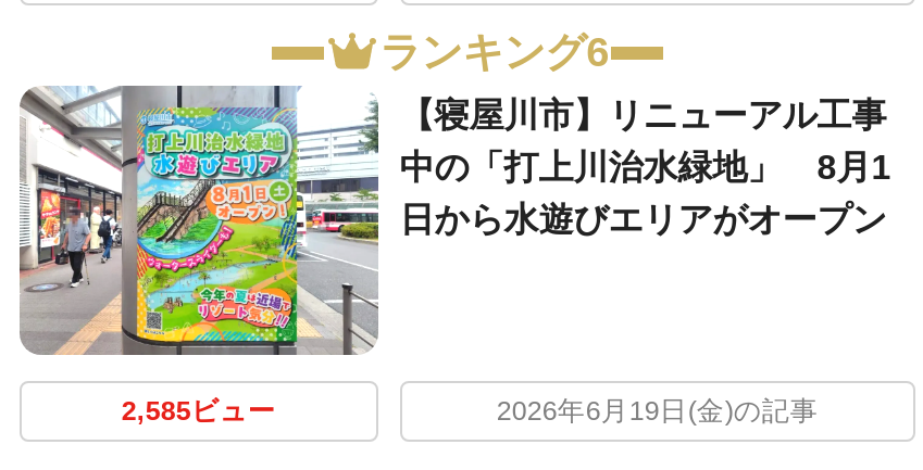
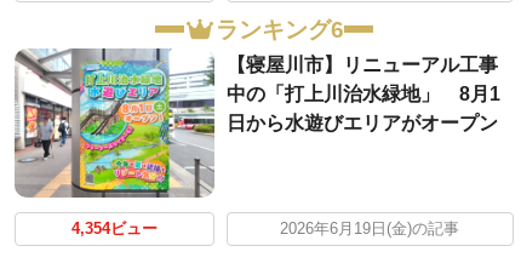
[121,396,276,426] 2,585ビュー -> [71,221,157,238] 4,354ビュー

